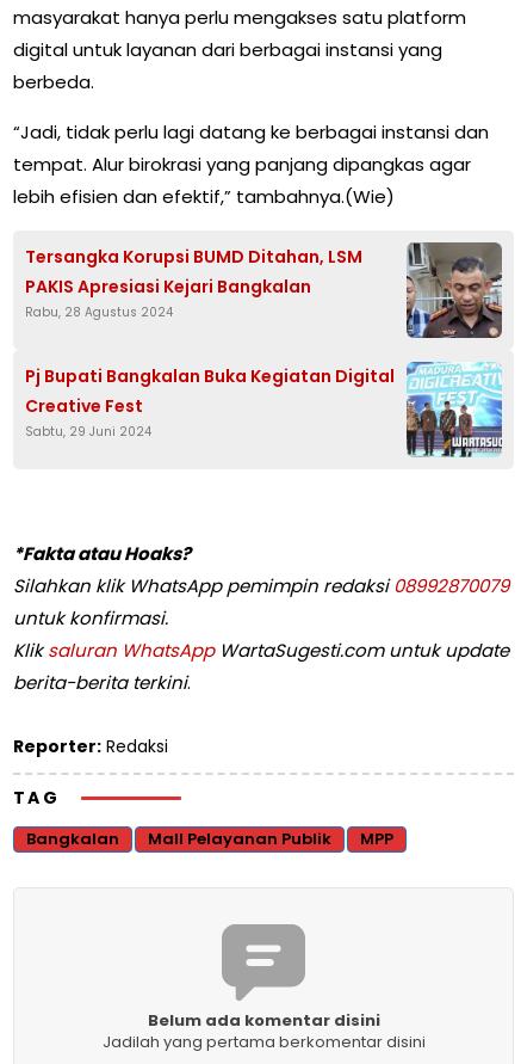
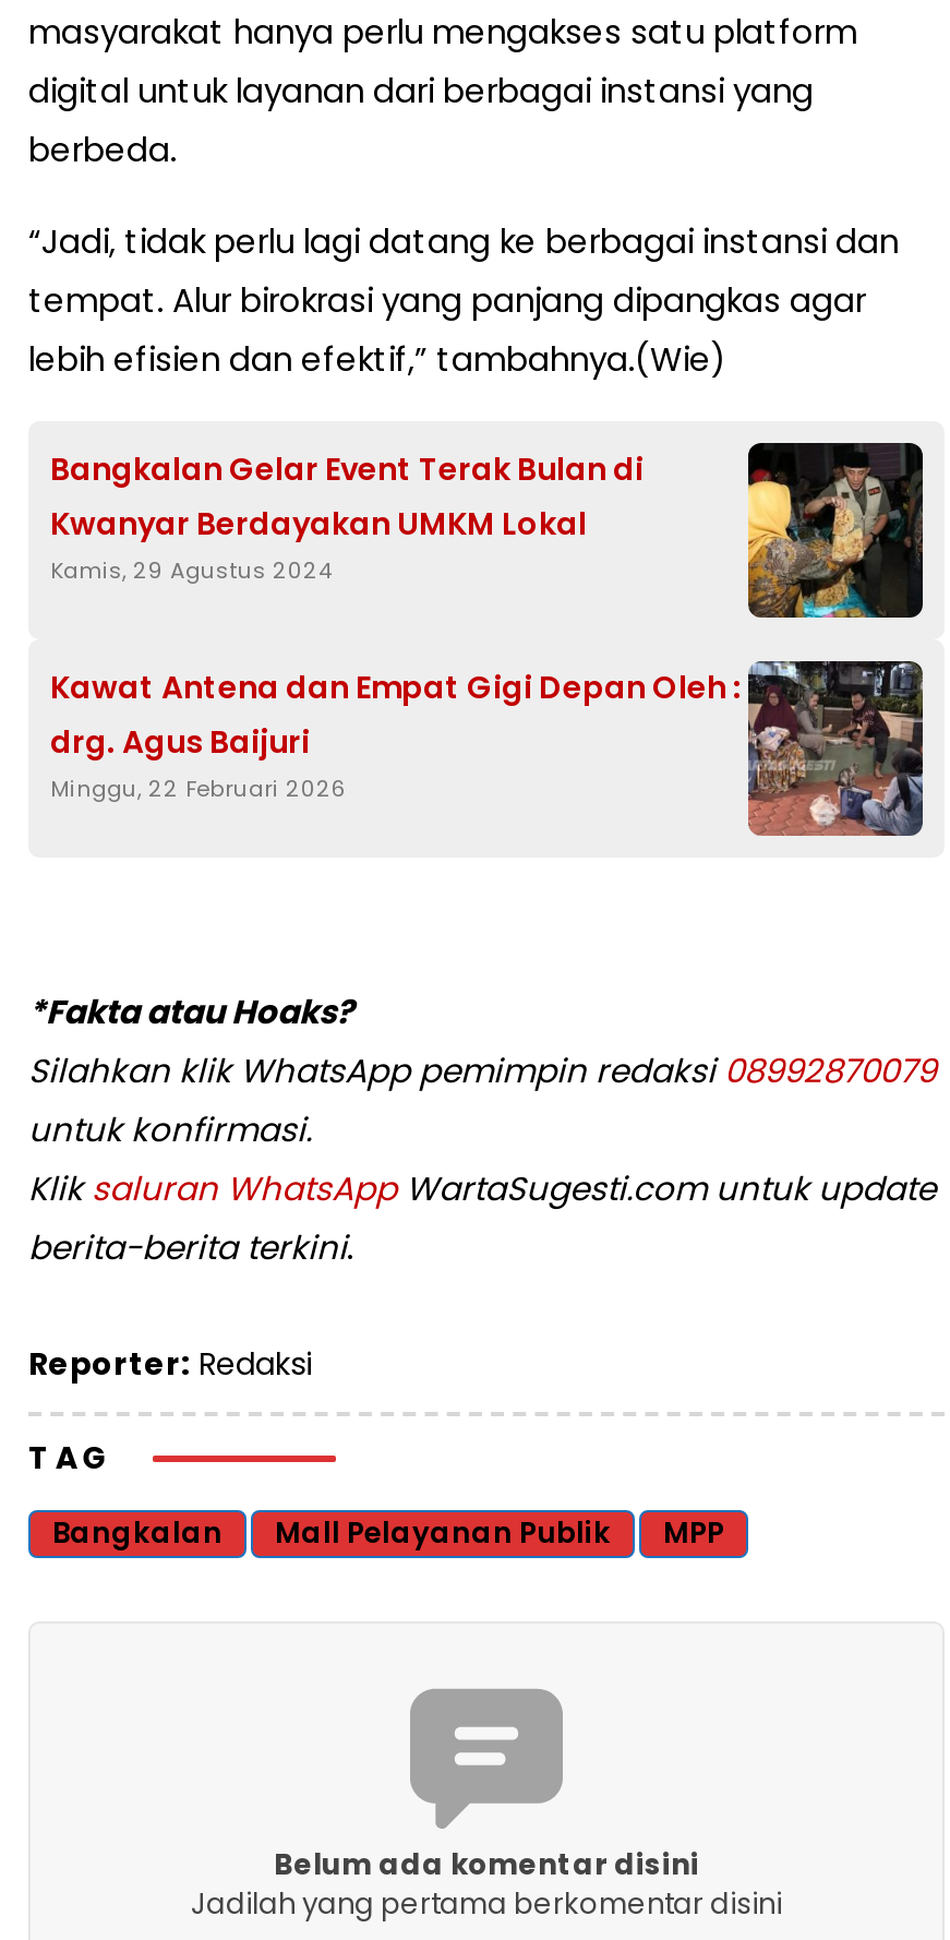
[25,244,362,321] Tersangka Korupsi BUMD Ditahan, LSM | PAKIS Apresiasi Kejari Bangkalan | Rabu, 28 Agustus 2024 -> [50,446,644,586] Bangkalan Gelar Event Terak Bulan di | Kwanyar Berdayakan UMKM Lokal | Kamis, 29 Agustus 2024
[25,241,503,440] [image] | Pj Bupati Bangkalan Buka Kegiatan Digital | Creative Fest | Sabtu, 29 Juni 2024 -> [50,441,925,804] [image] | Kawat Antena dan Empat Gigi Depan Oleh : | drg. Agus Baijuri | Minggu, 22 Februari 2026
[405,361,503,457] [image] -> [746,659,925,838] [image]

